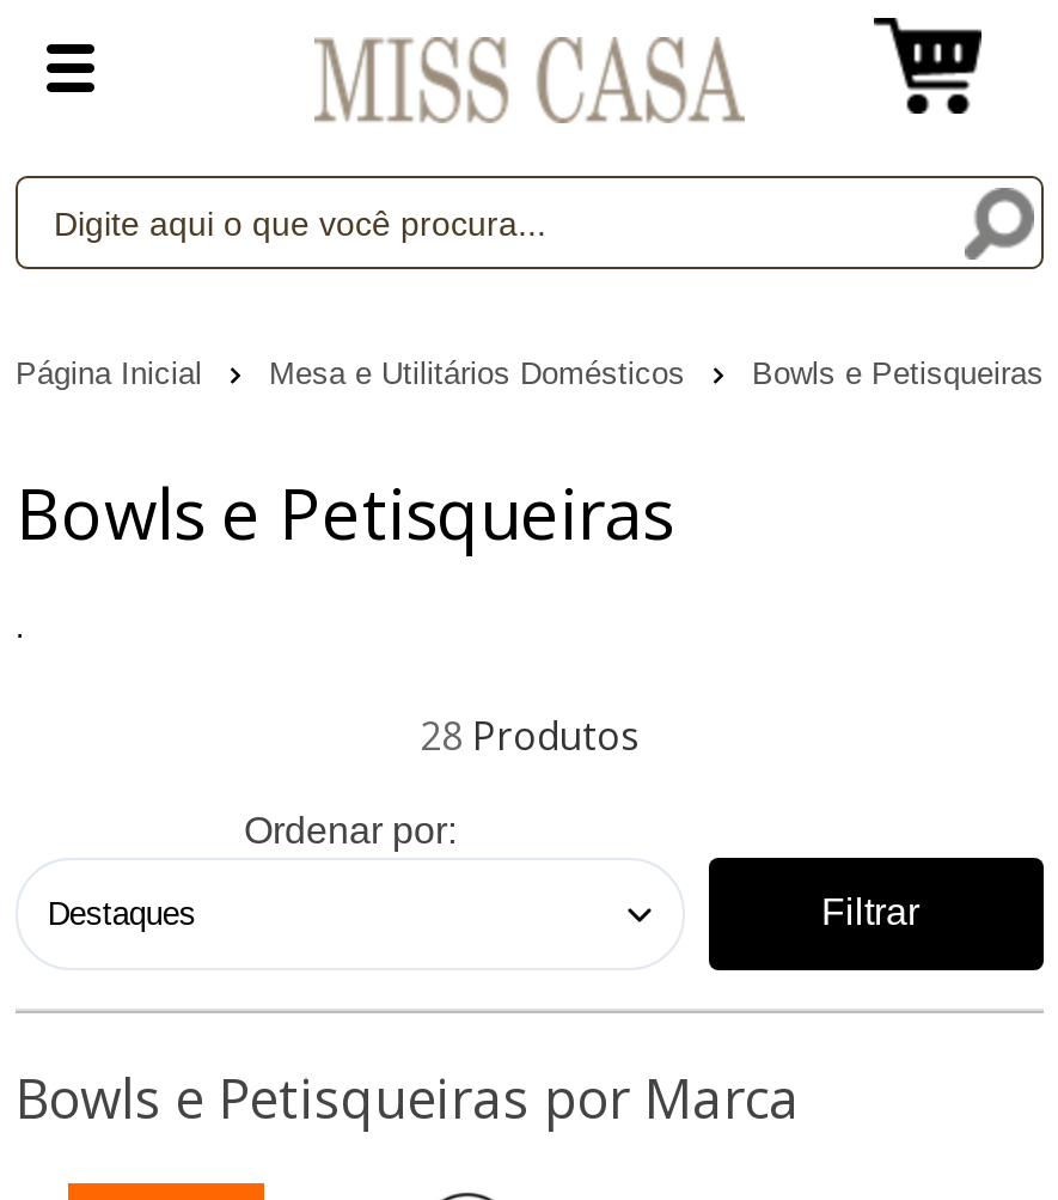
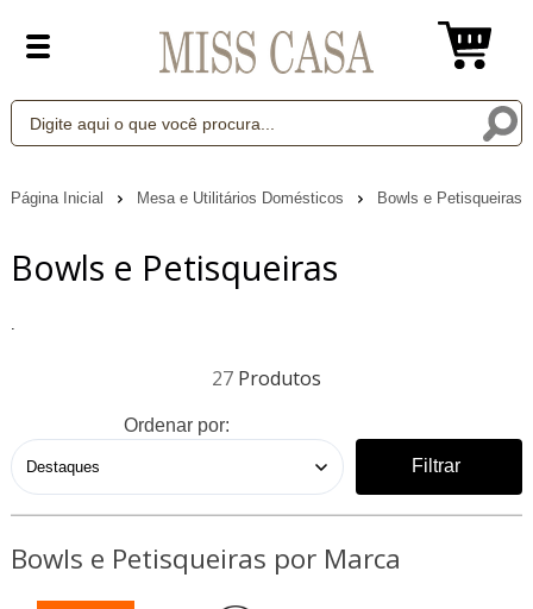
[420,709,463,761] 28 -> [212,365,233,391] 27

